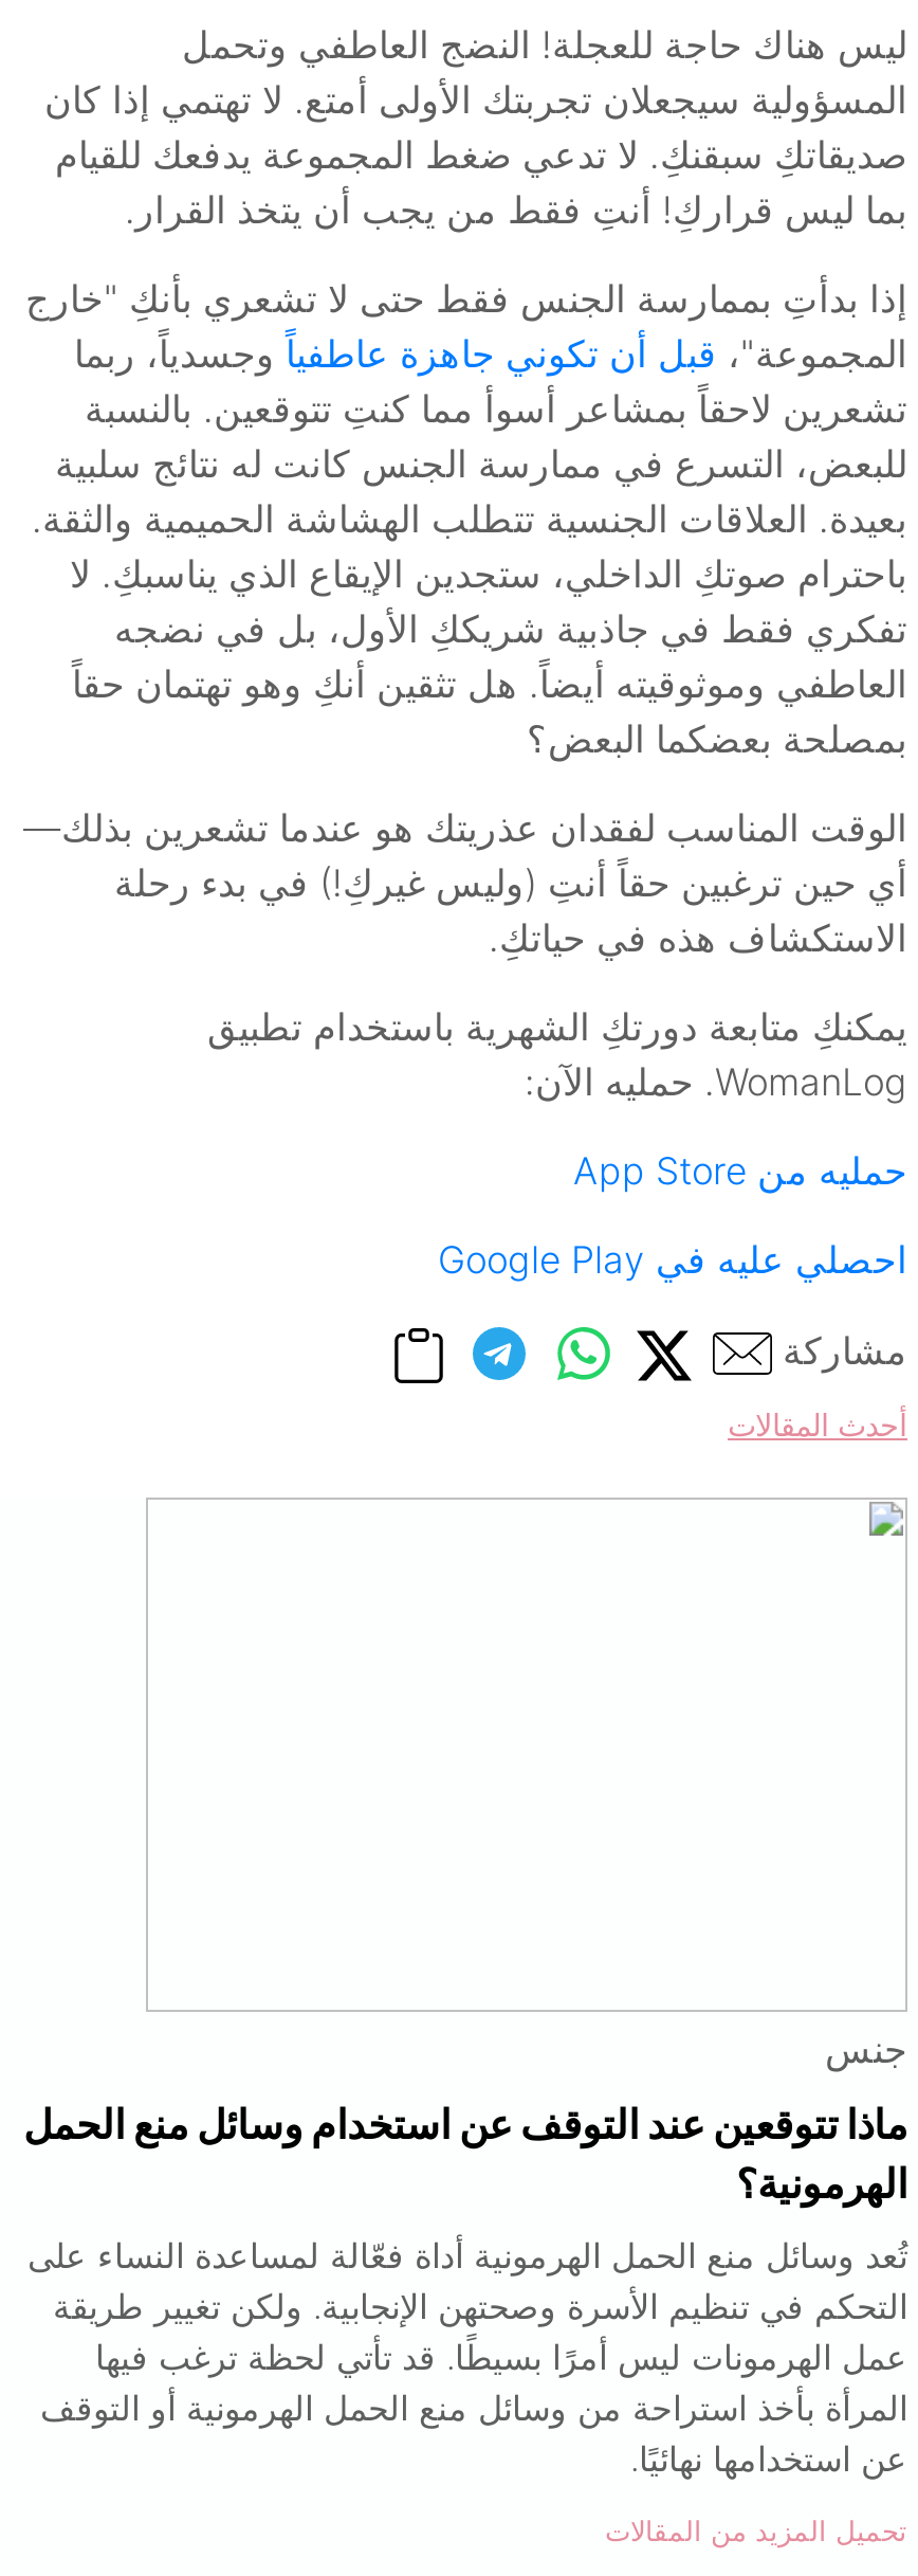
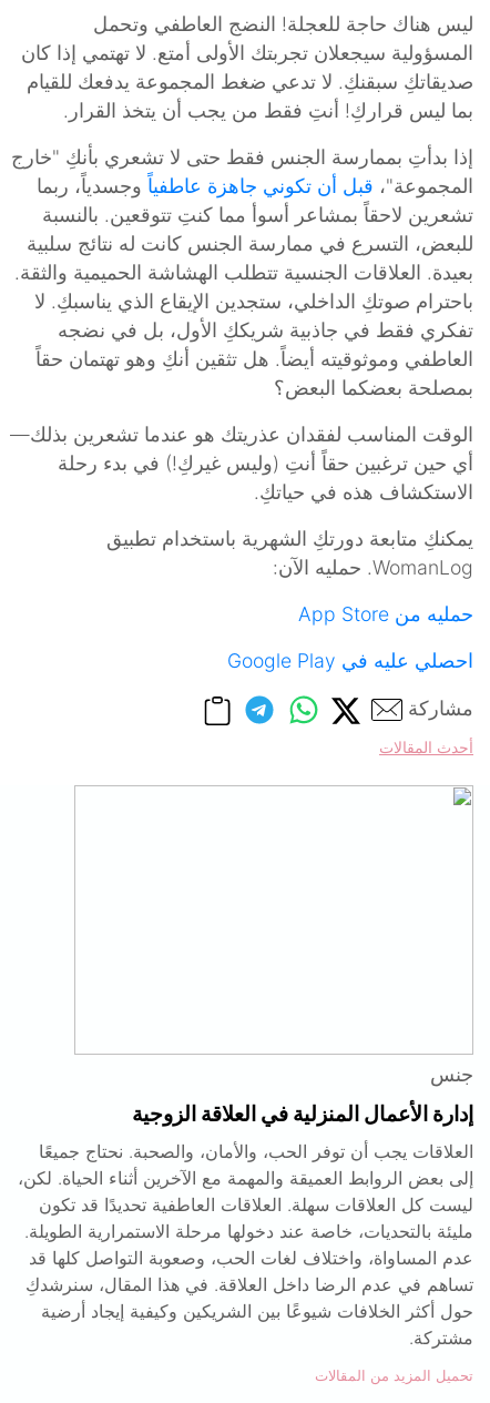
[23,2099,907,2209] ماذا تتوقعين عند التوقف عن استخدام وسائل منع الحمل | الهرمونية؟ -> [132,1100,473,1127] إدارة الأعمال المنزلية في العلاقة الزوجية
[27,2235,907,2480] تُعد وسائل منع الحمل الهرمونية أداة فعّالة لمساعدة النساء على | التحكم في تنظيم الأسرة وصحتهن الإنجابية. ولكن تغيير طريقة | عمل الهرمونات ليس أمرًا بسيطًا. قد تأتي لحظة ترغب فيها | المرأة بأخذ استراحة من وسائل منع الحمل الهرمونية أو التوقف | عن استخدامها نهائيًا. -> [18,1140,473,1349] العلاقات يجب أن توفر الحب، والأمان، والصحبة. نحتاج جميعًا | إلى بعض الروابط العميقة والمهمة مع الآخرين أثناء الحياة. لكن، | ليست كل العلاقات سهلة. العلاقات العاطفية تحديدًا قد تكون | مليئة بالتحديات، خاصة عند دخولها مرحلة الاستمرارية الطويلة. | عدم المساواة، واختلاف لغات الحب، وصعوبة التواصل كلها قد | تساهم في عدم الرضا داخل العلاقة. في هذا المقال، سنرشدكِ | حول أكثر الخلافات شيوعًا بين الشريكين وكيفية إيجاد أرضية | مشتركة.

